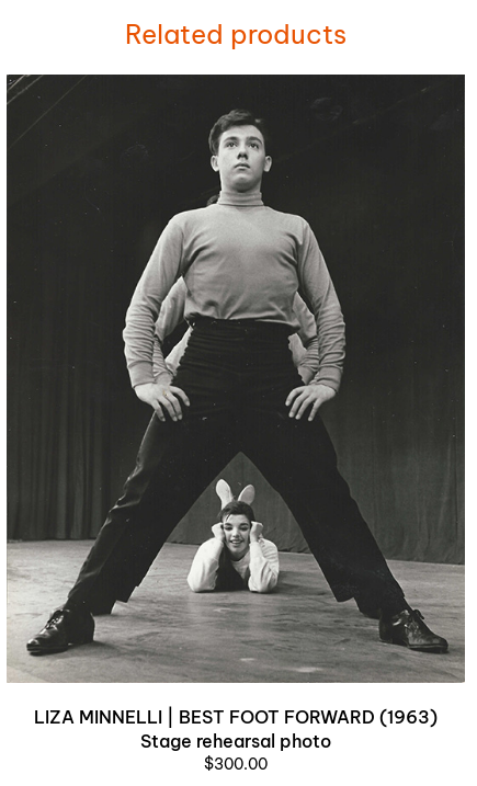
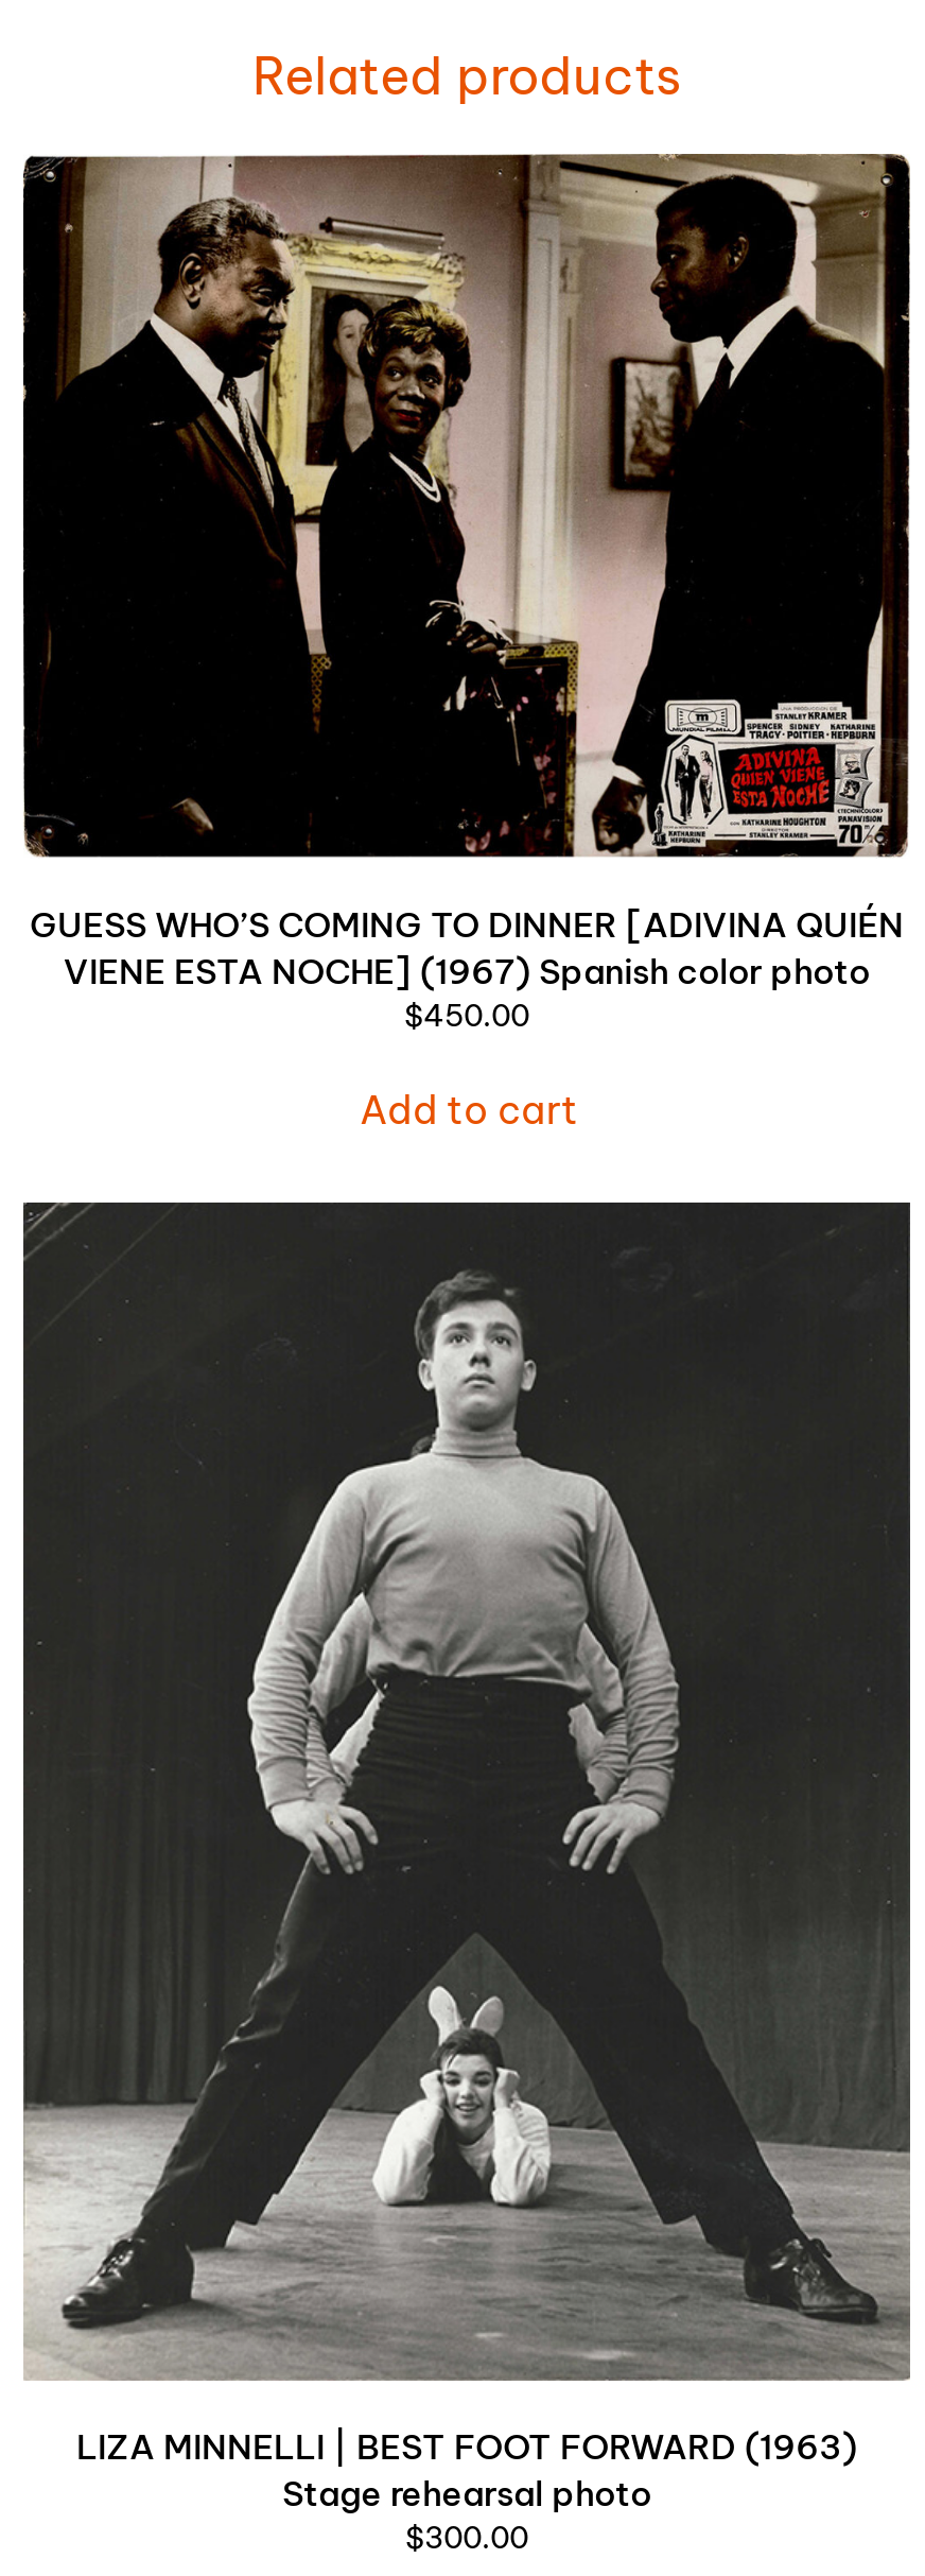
none -> [21,152,910,1135] [image] | GUESS WHO’S COMING TO DINNER [ADIVINA QUIÉN | VIENE ESTA NOCHE] (1967) Spanish color photo | $450.00 | Add to cart

